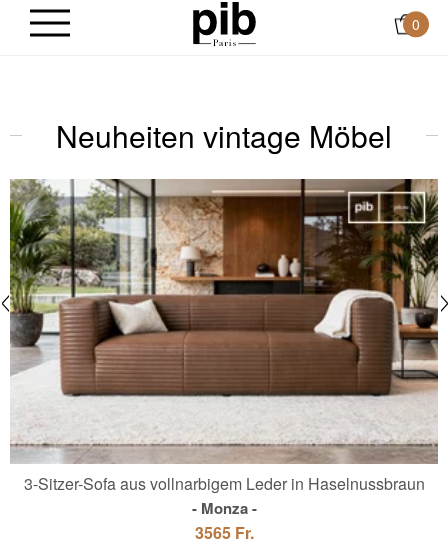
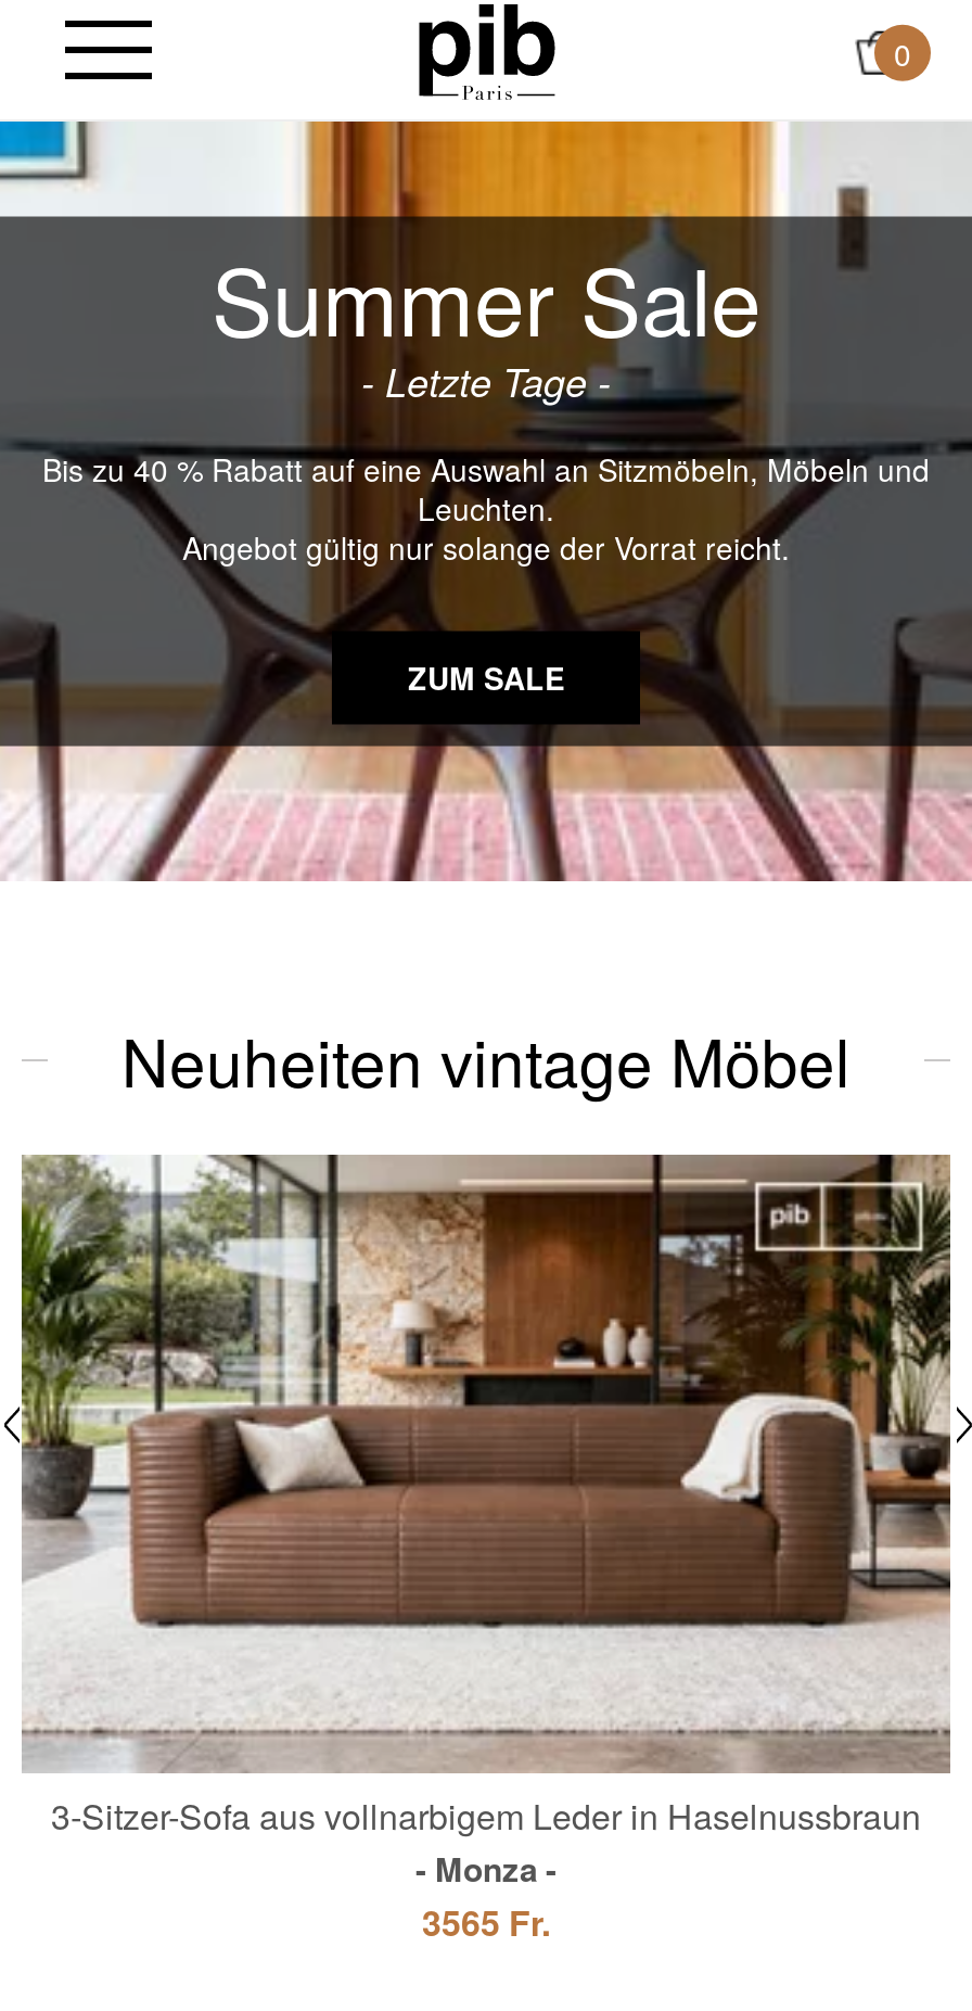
none -> [7,119,965,883] [image] | Summer Sale | - Letzte Tage - | Bis zu 40 % Rabatt auf eine Auswahl an Sitzmöbeln, Möbeln und | Leuchten. | Angebot gültig nur solange der Vorrat reicht. | ZUM SALE

